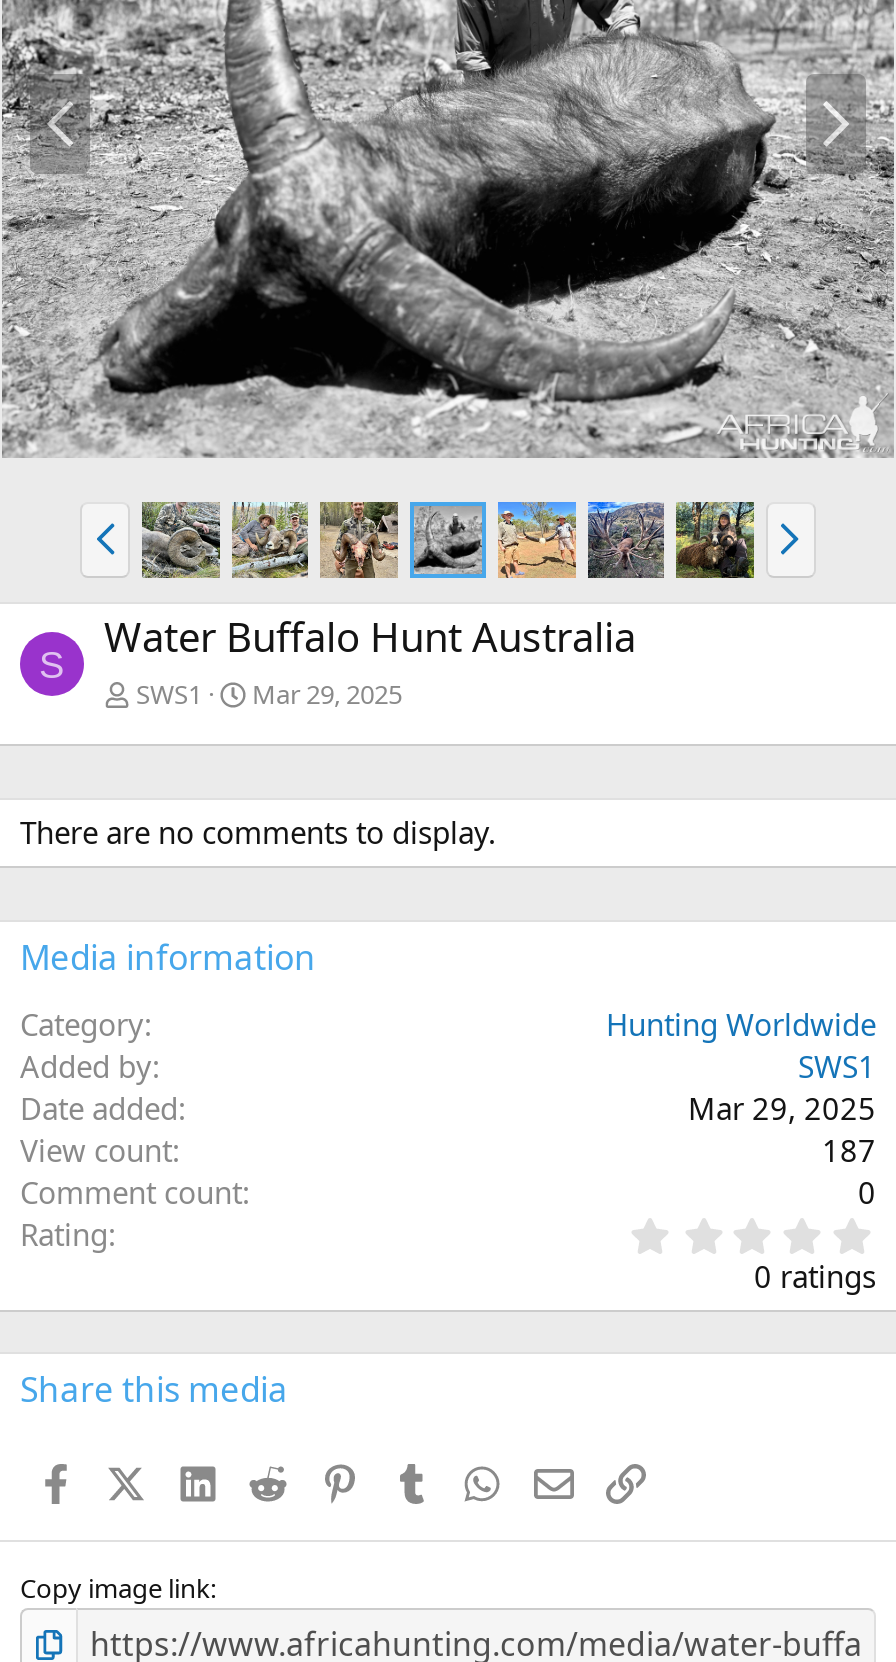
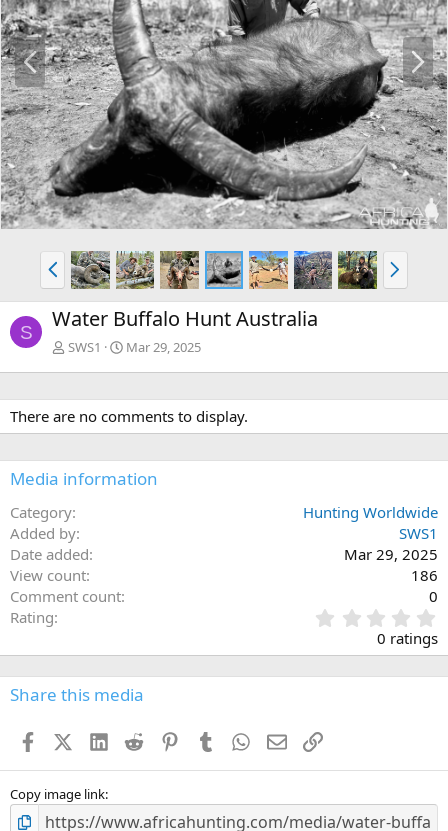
[822,1131,876,1171] 187 -> [411,565,438,585] 186

